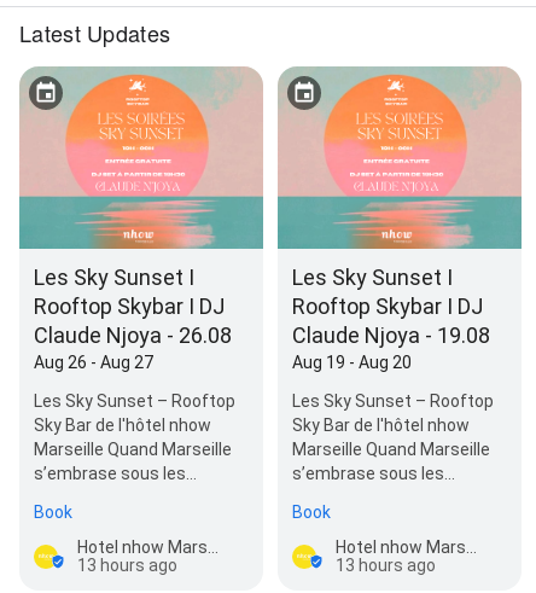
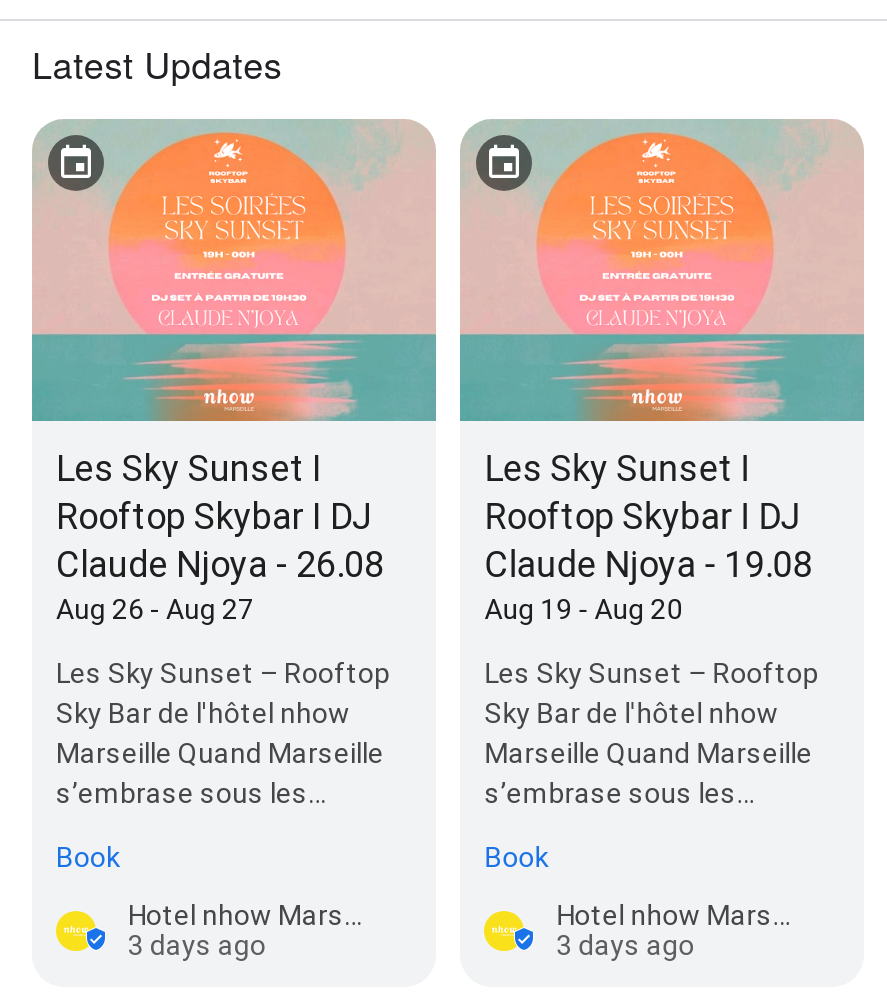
[77,556,177,575] 13 hours ago -> [128,929,266,961] 3 days ago
[336,556,436,575] 13 hours ago -> [556,929,694,961] 3 days ago

